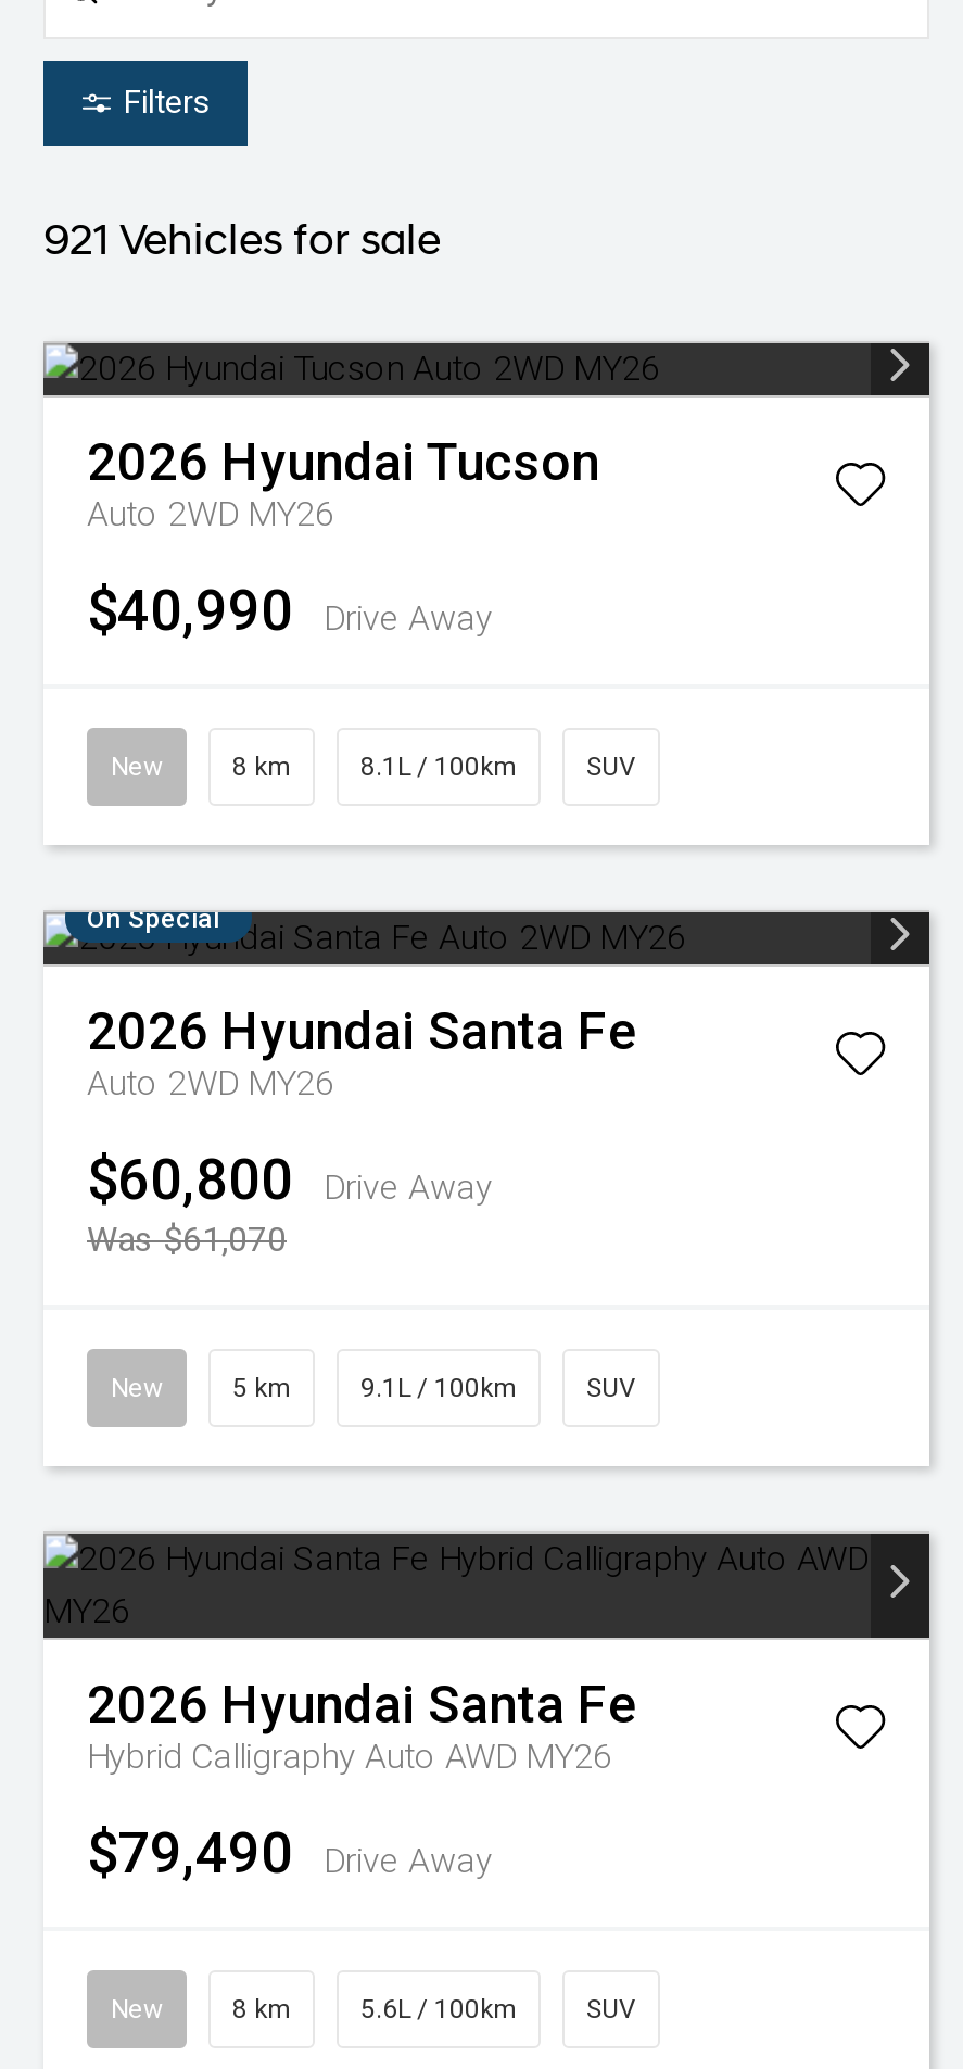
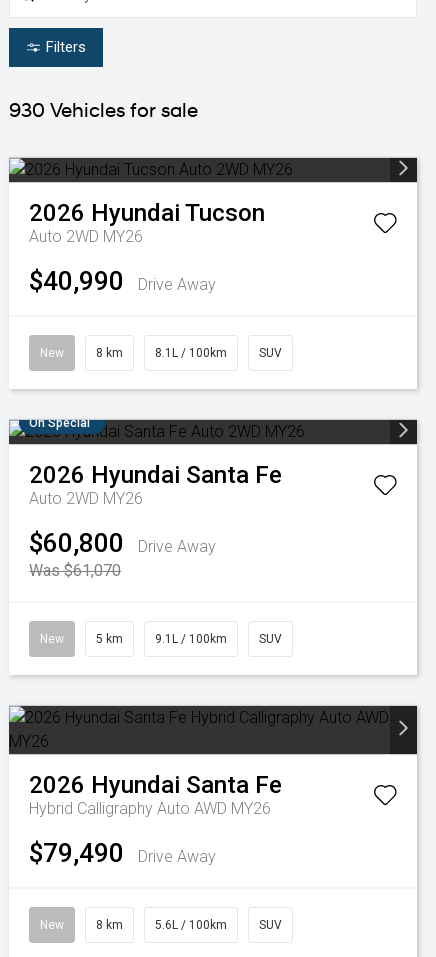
[43,222,441,265] 921 Vehicles for sale -> [9,102,198,122] 930 Vehicles for sale

